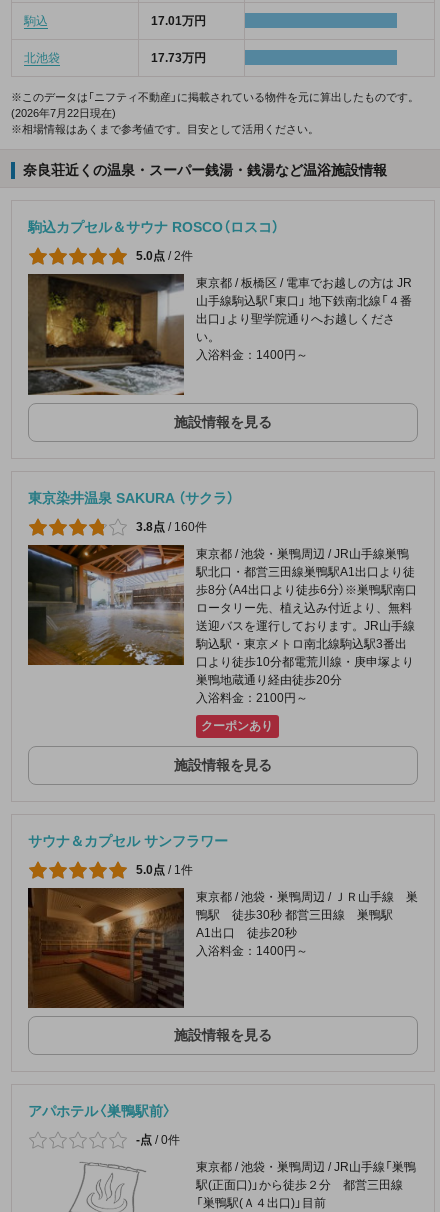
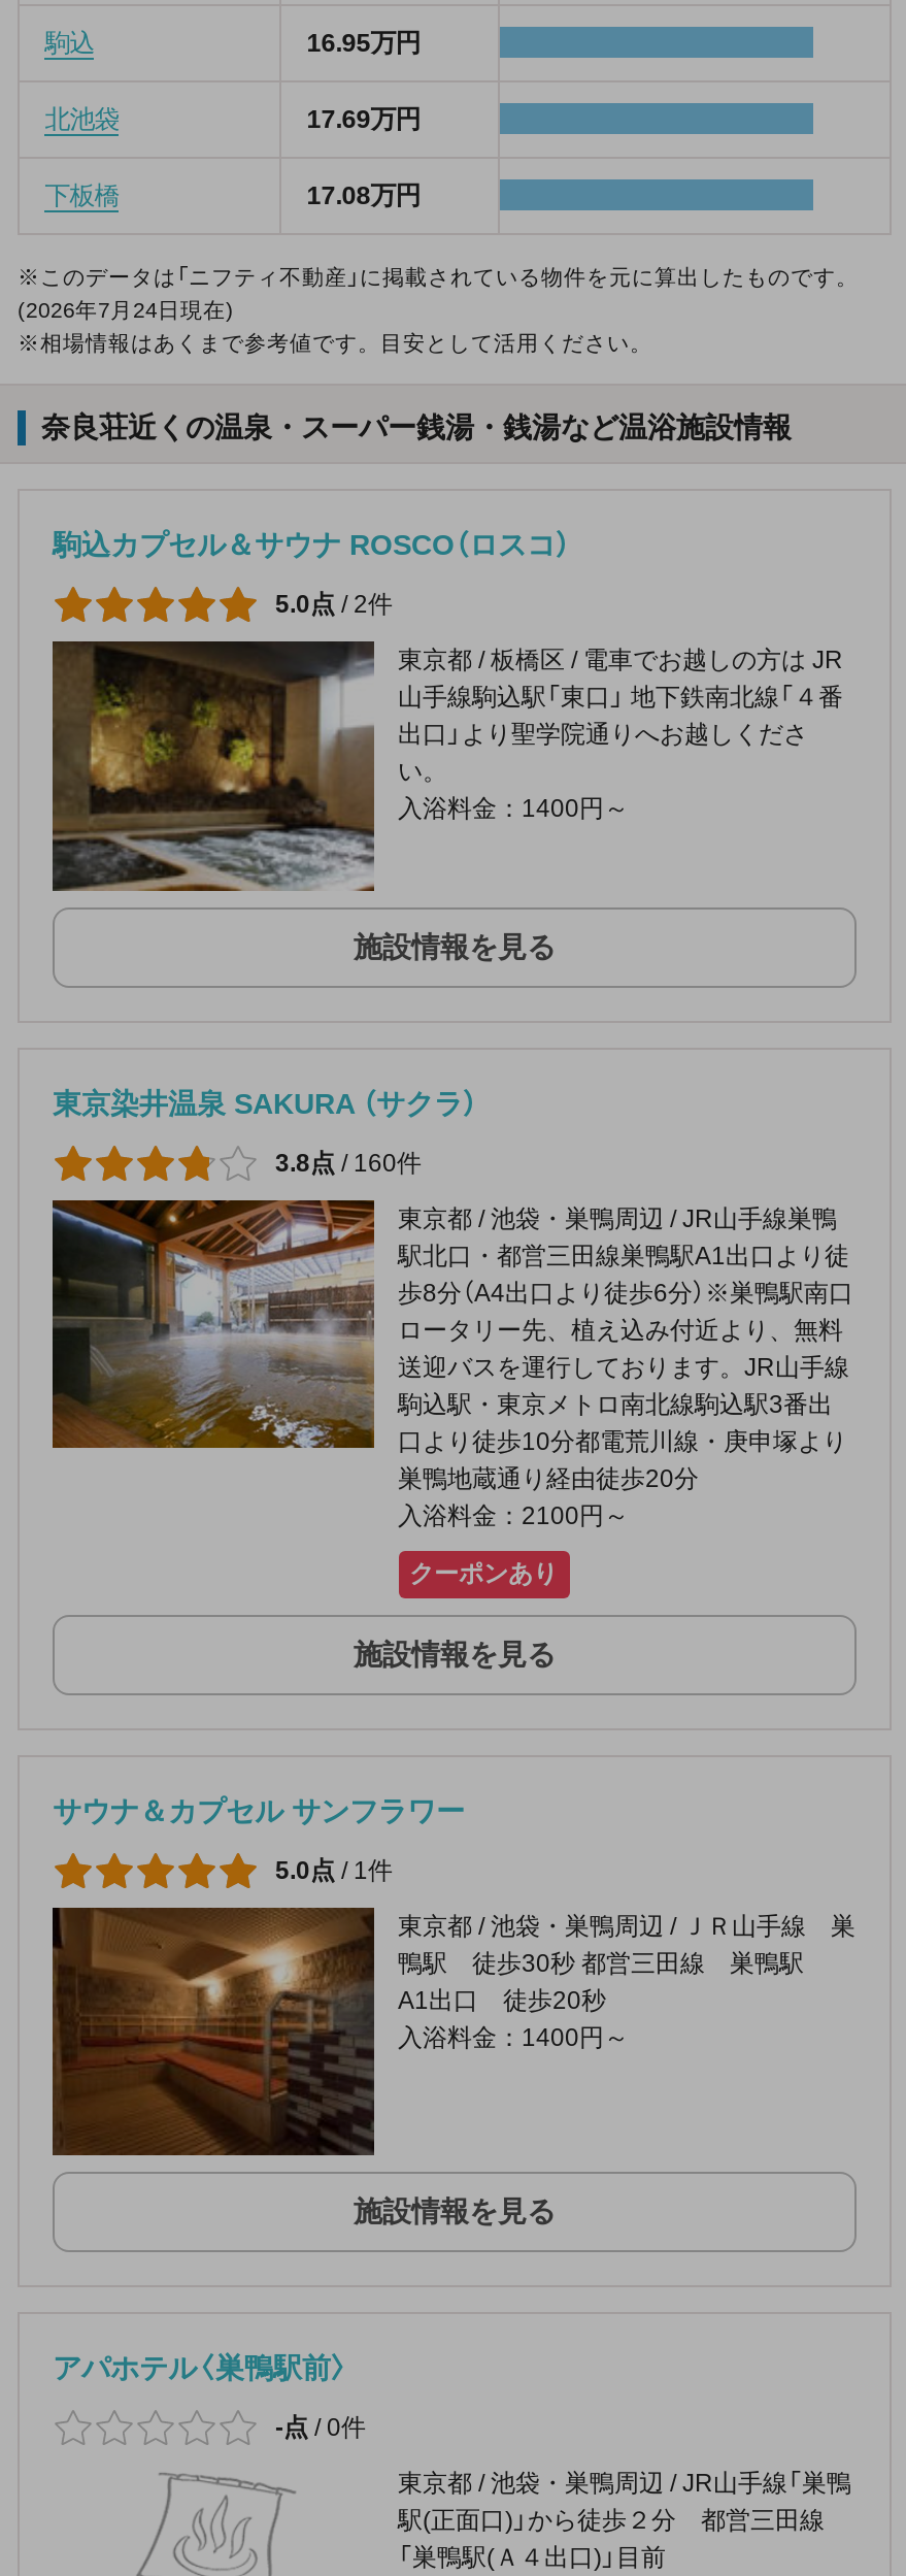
[151,14,206,28] 17.01万円 -> [307,30,420,59] 16.95万円
[151,51,206,65] 17.73万円 -> [45,106,420,211] 17.69万円 | 下板橋 | 17.08万円
[11,107,116,119] (2026年7月22日現在) -> [18,298,234,323] (2026年7月24日現在)

